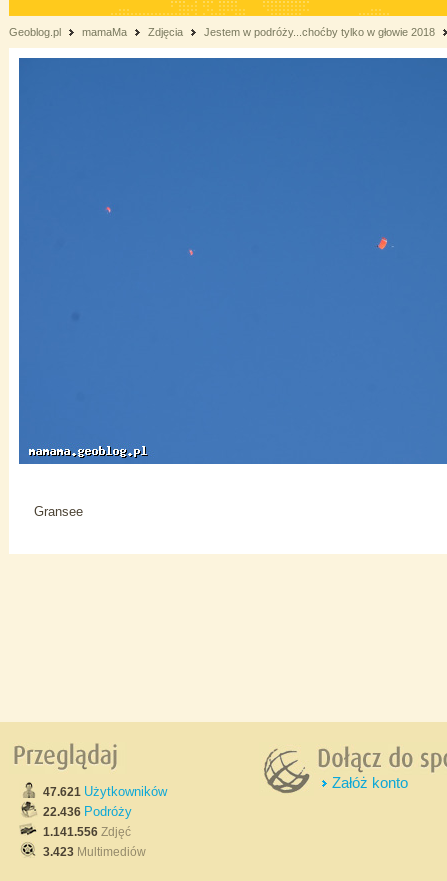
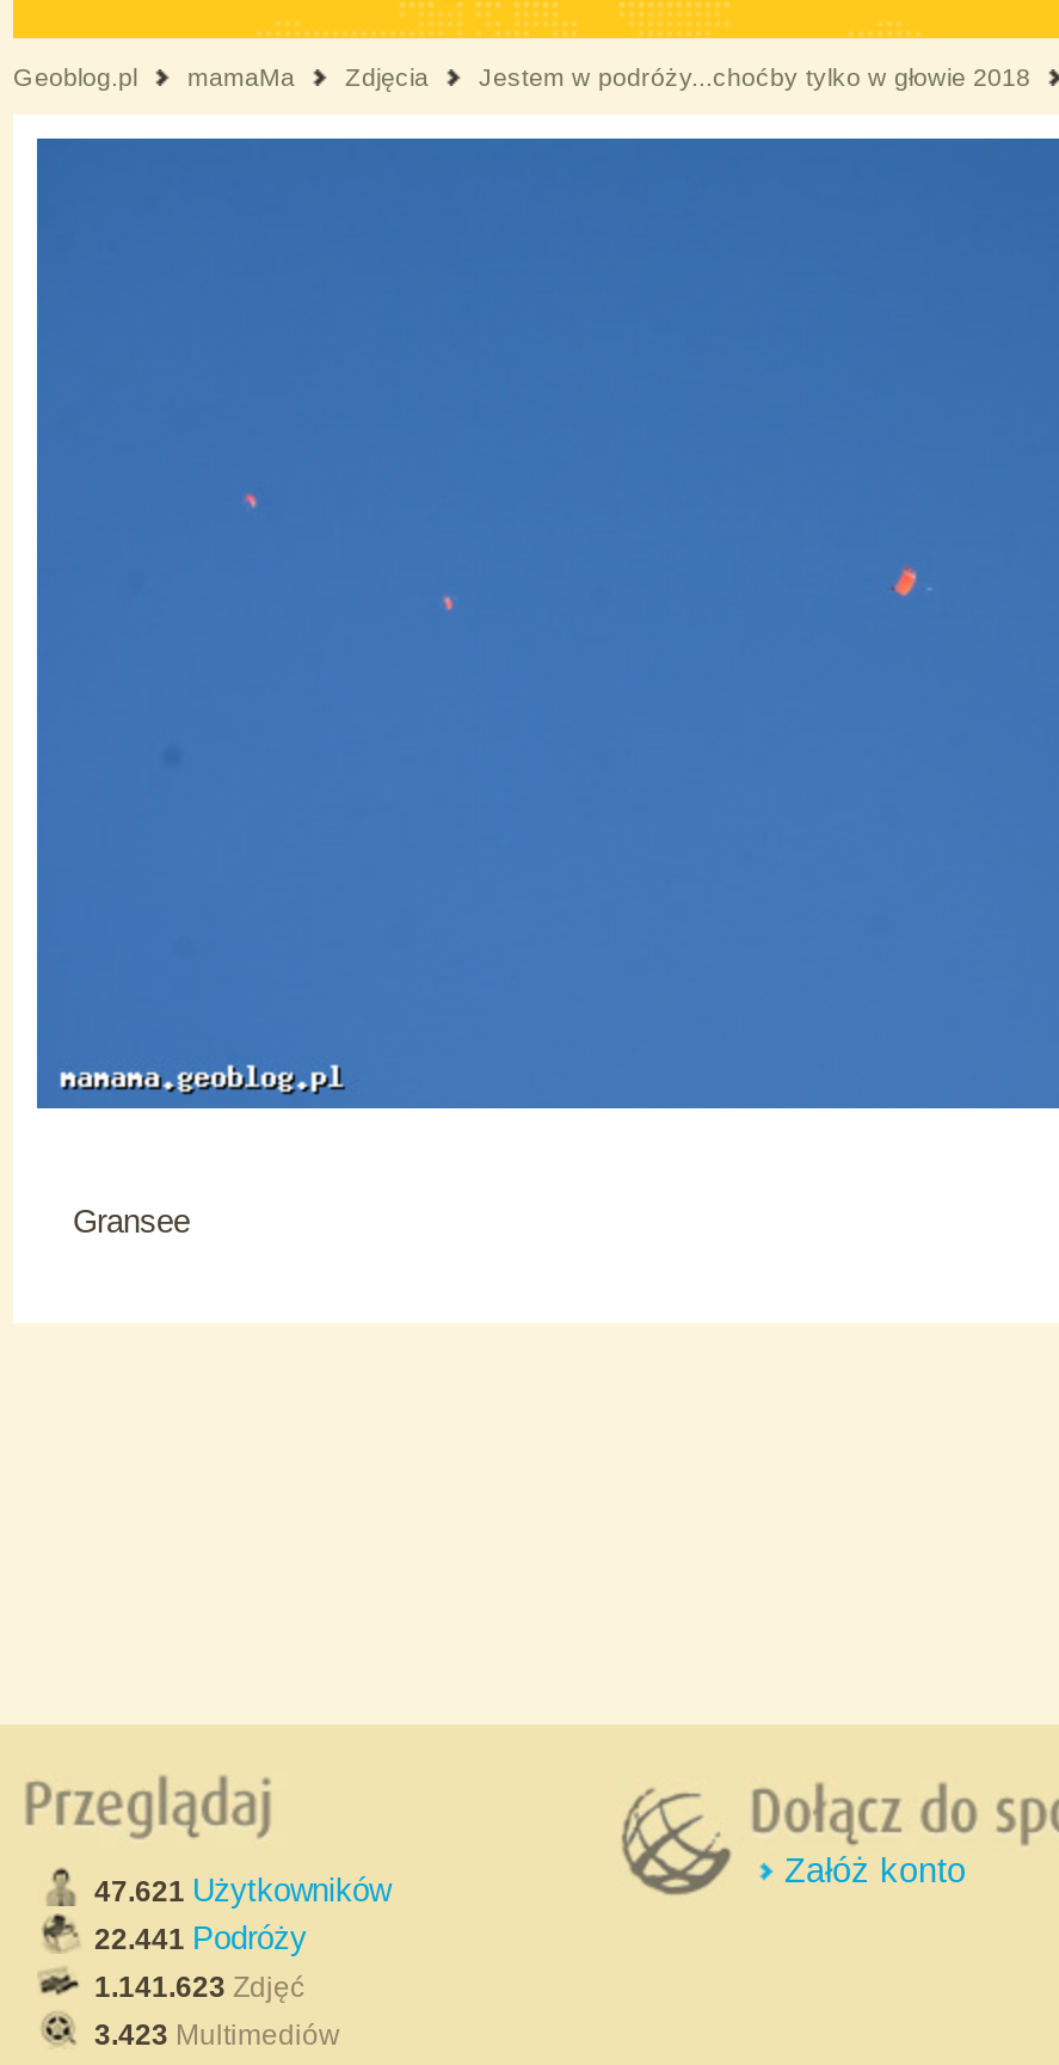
[43,804,132,819] 22.436 Podróży -> [94,1920,307,1956] 22.441 Podróży
[43,825,131,839] 1.141.556 Zdjęć -> [94,1971,304,2004] 1.141.623 Zdjęć

